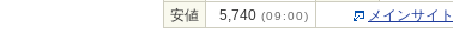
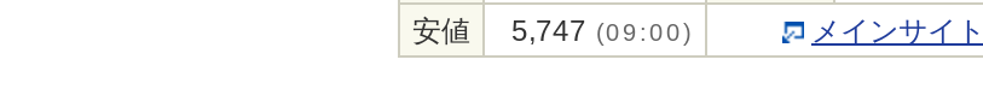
[170,7,309,24] 安値 5,740 (09:00) -> [412,14,693,48] 安値 5,747 (09:00)

